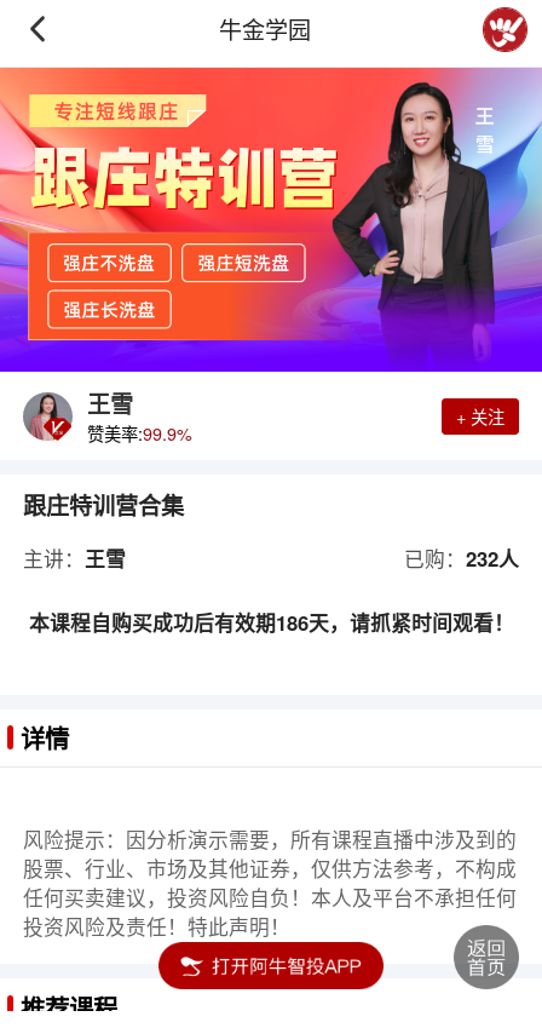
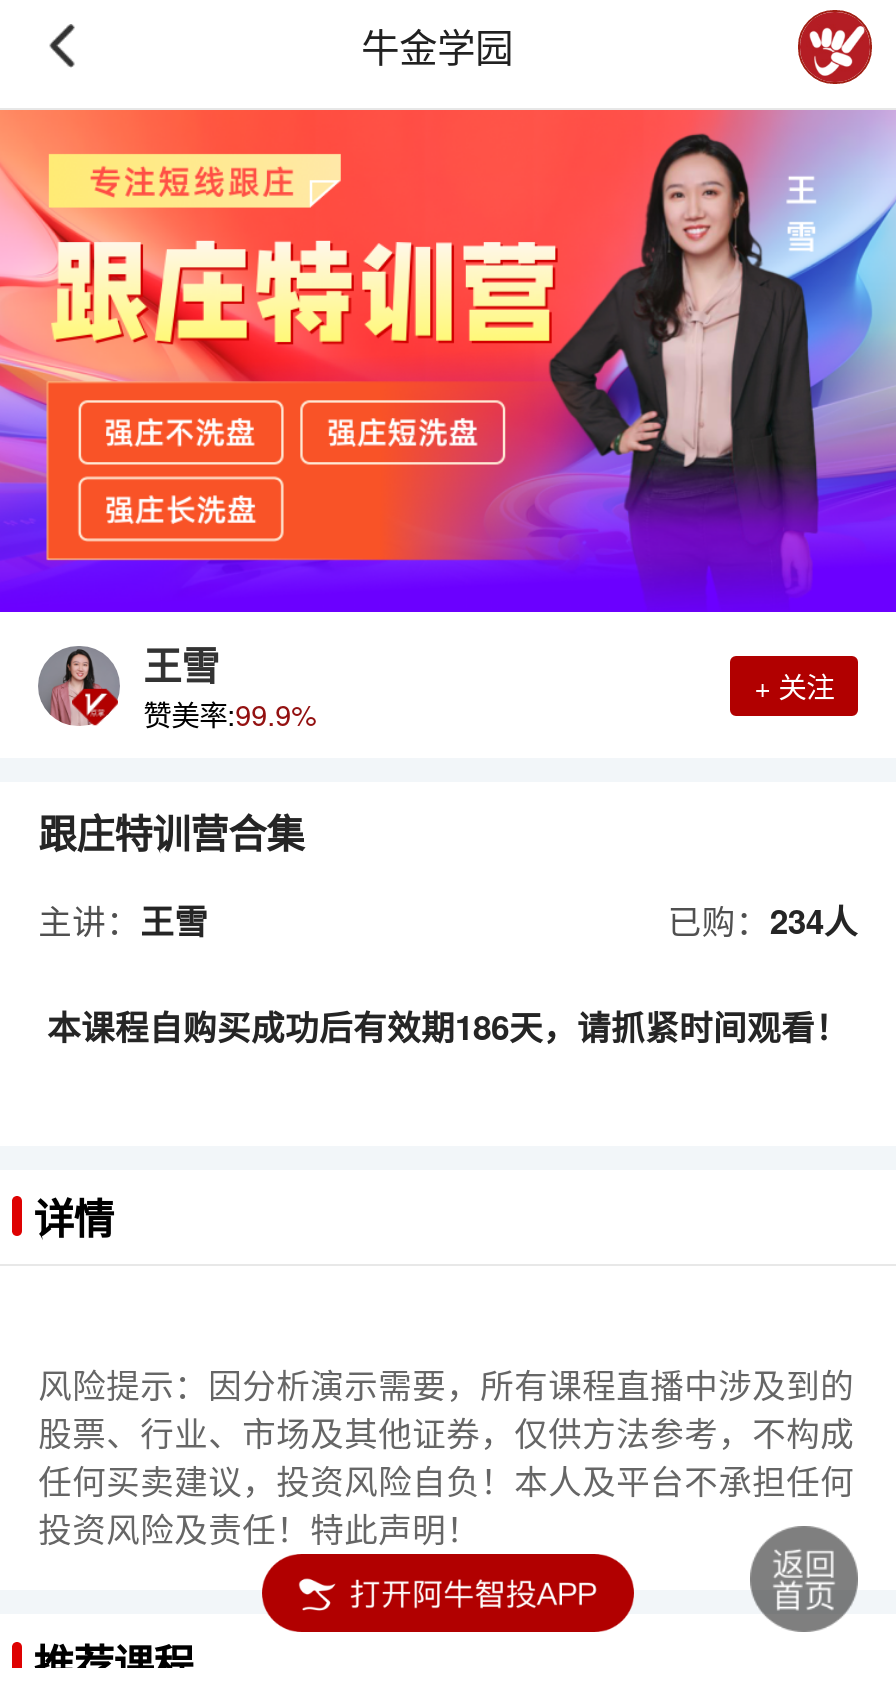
[404,544,519,573] 已购：232人 -> [668,896,858,944] 已购：234人

